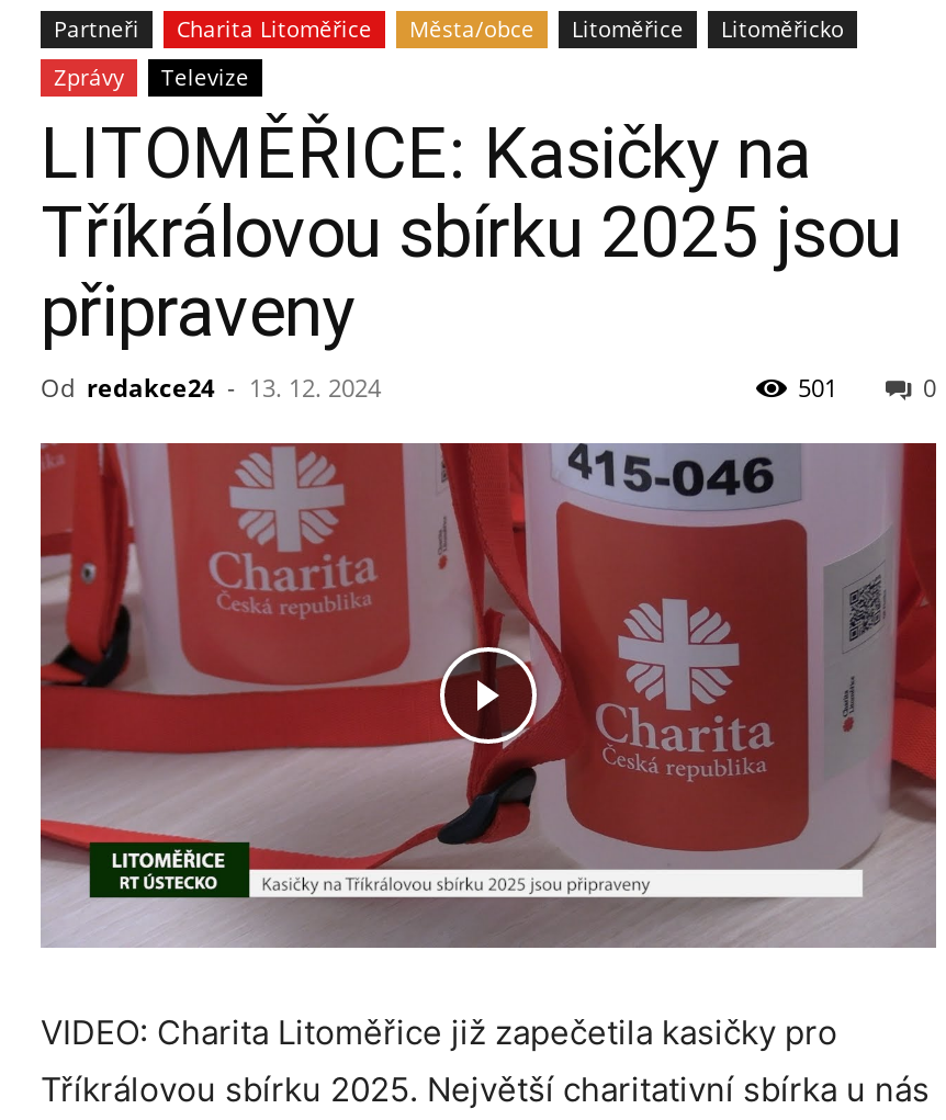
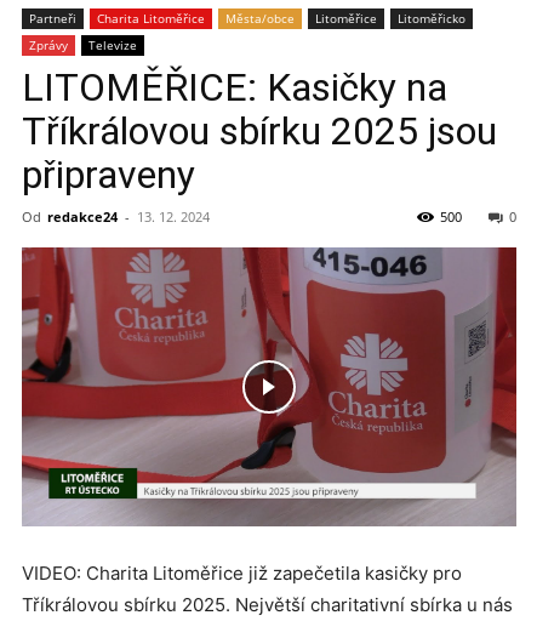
[798,372,837,405] 501 -> [440,207,462,226] 500

